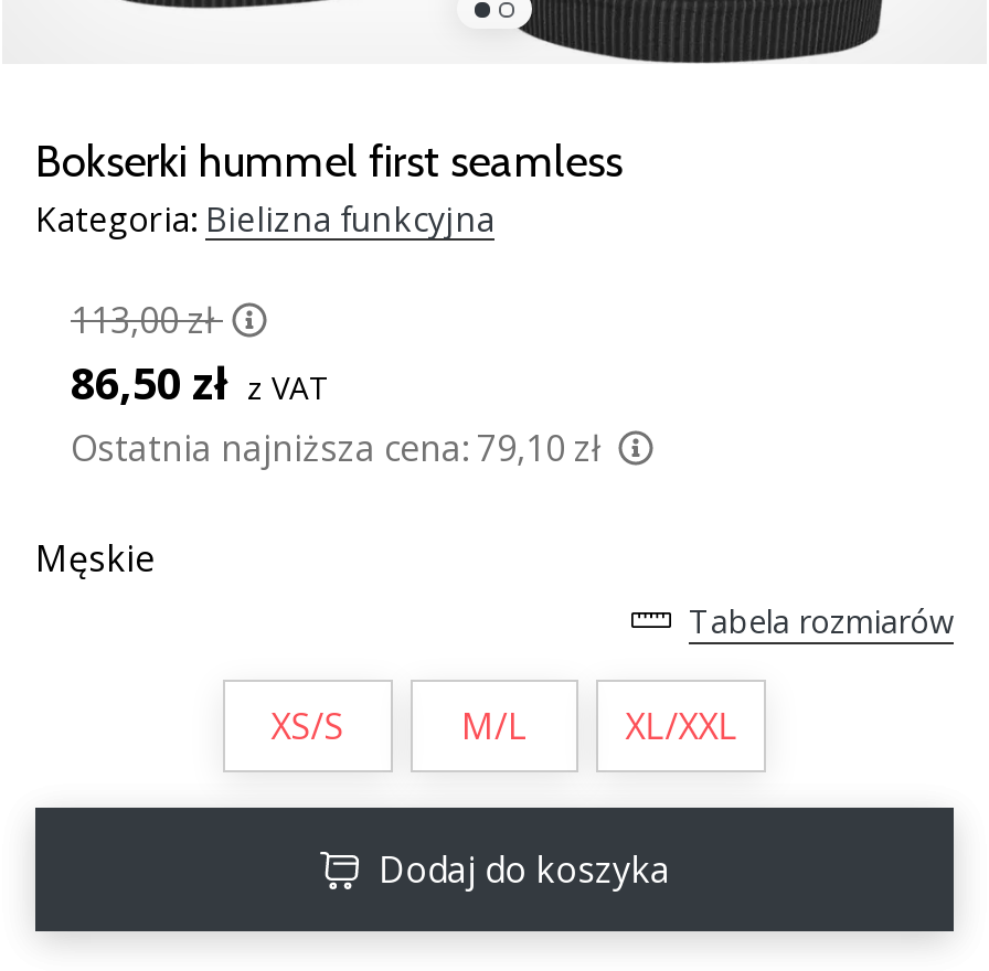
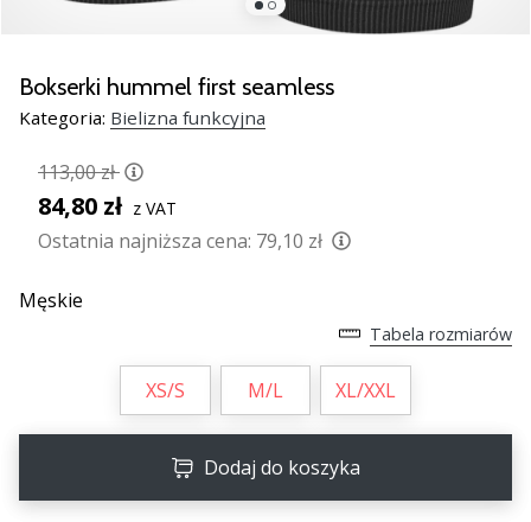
[71,353,329,413] 86,50 zł z VAT -> [38,190,177,222] 84,80 zł z VAT

